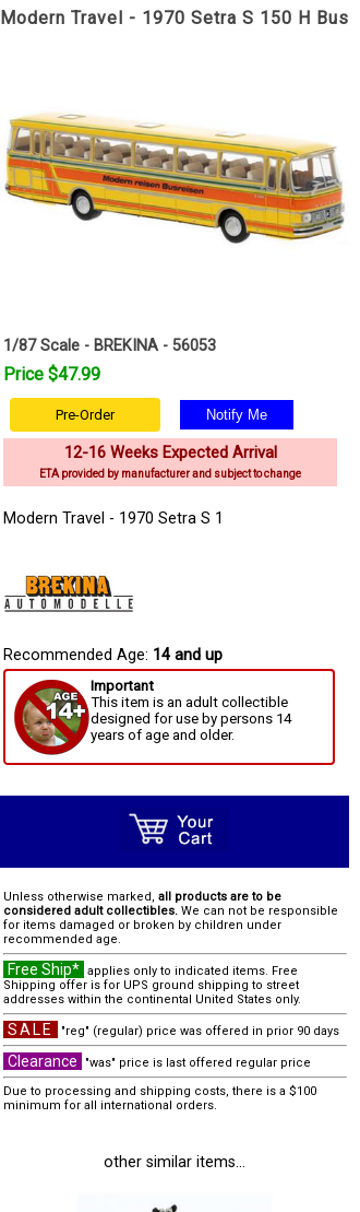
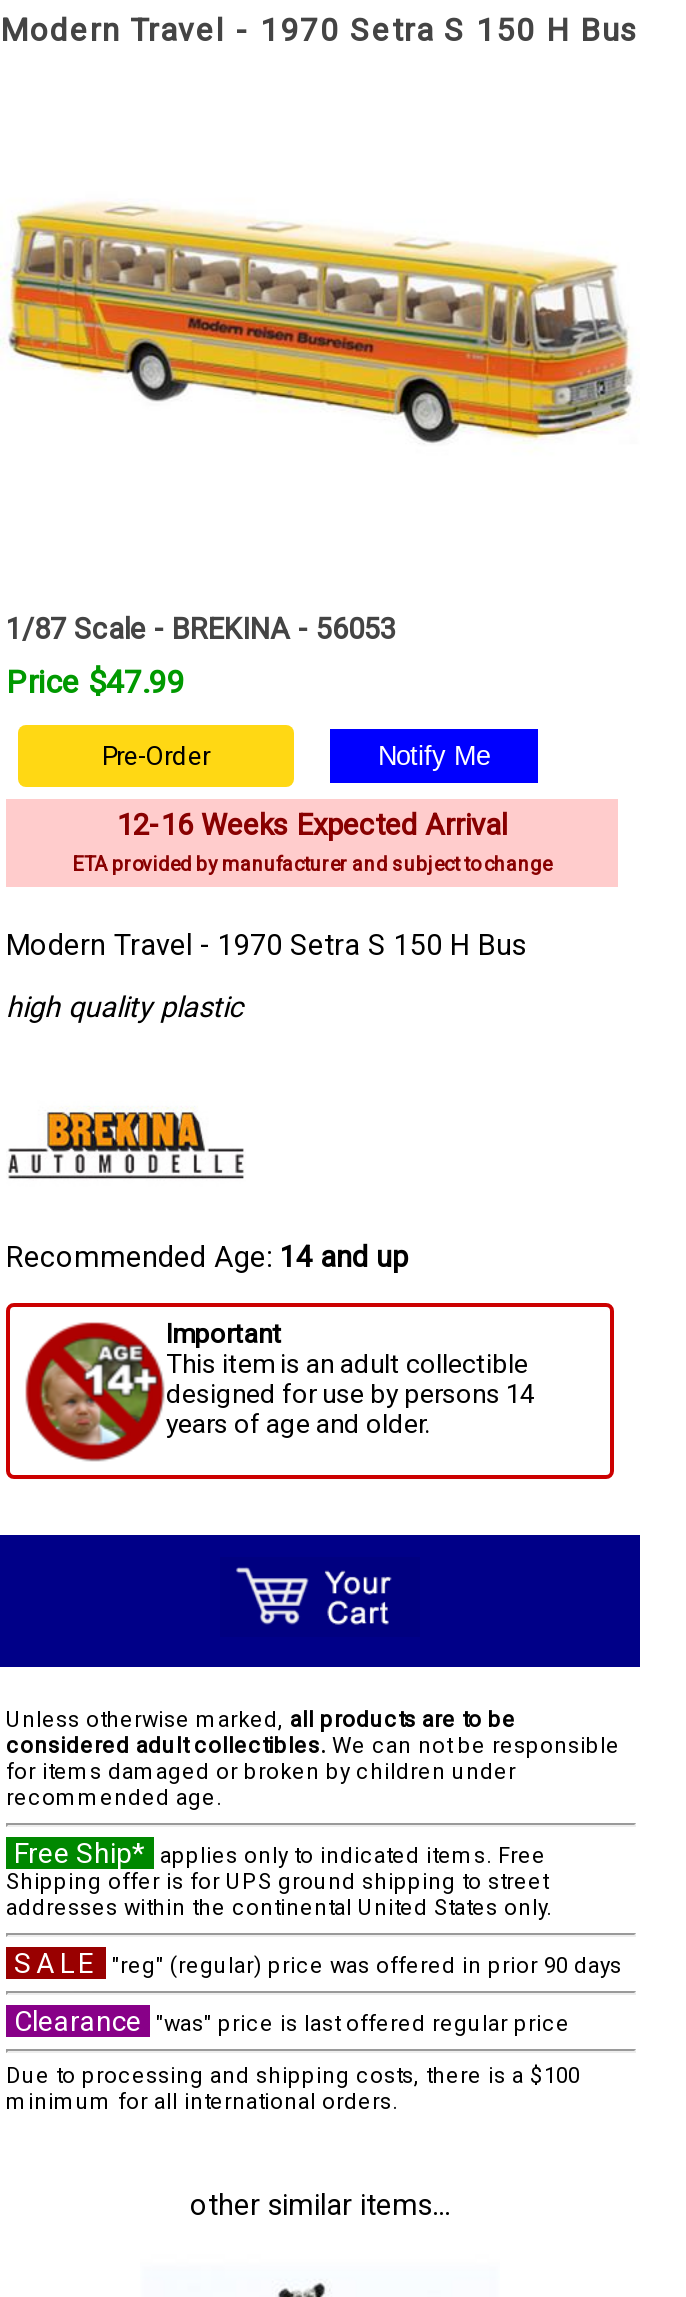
[3,509,224,528] Modern Travel - 1970 Setra S 1 -> [6,929,526,1026] Modern Travel - 1970 Setra S 150 H Bus | high quality plastic

